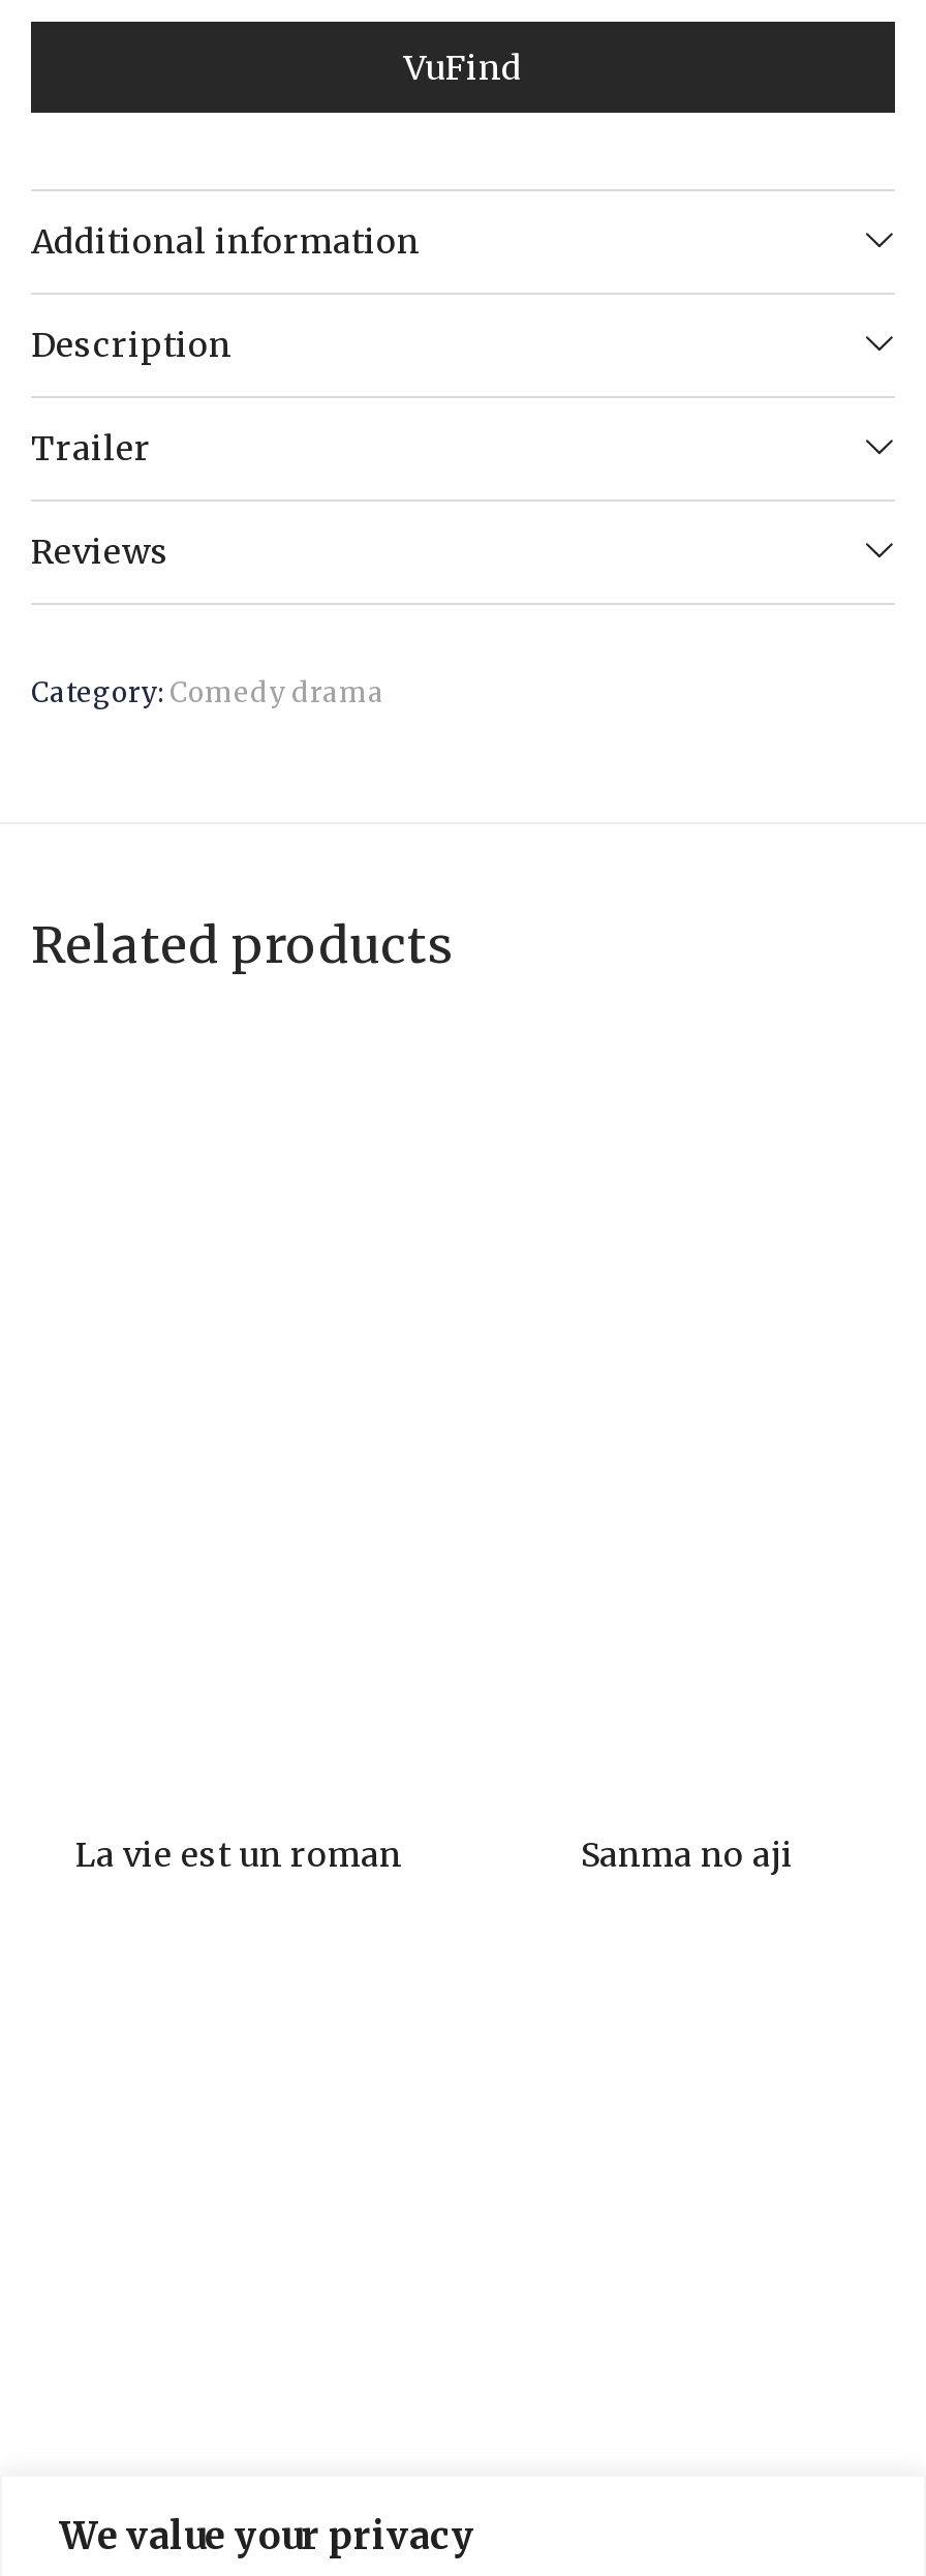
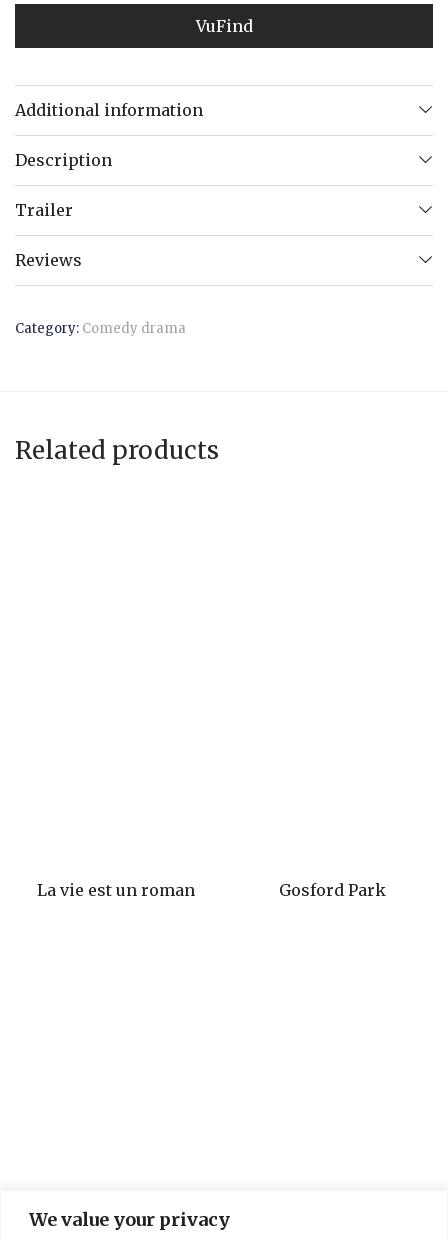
[581,1835,794,1876] Sanma no aji -> [279,880,386,900] Gosford Park

